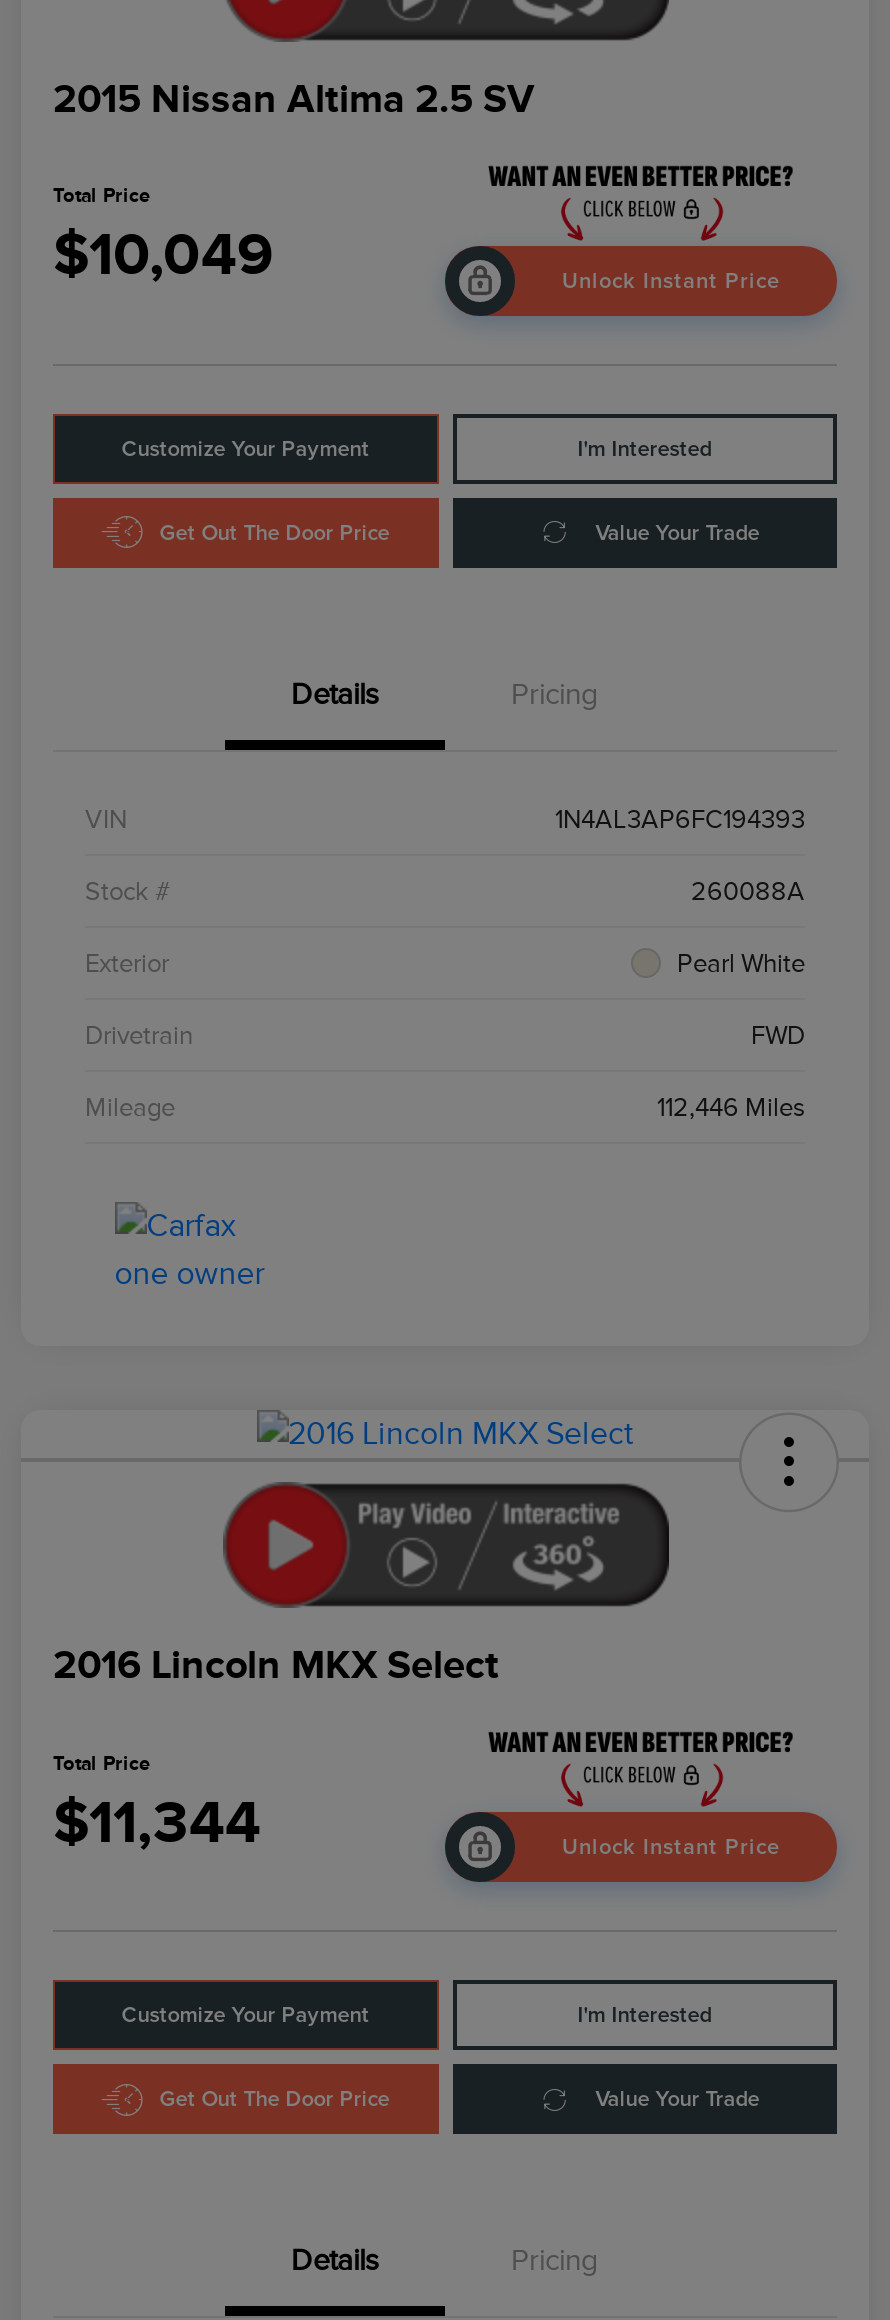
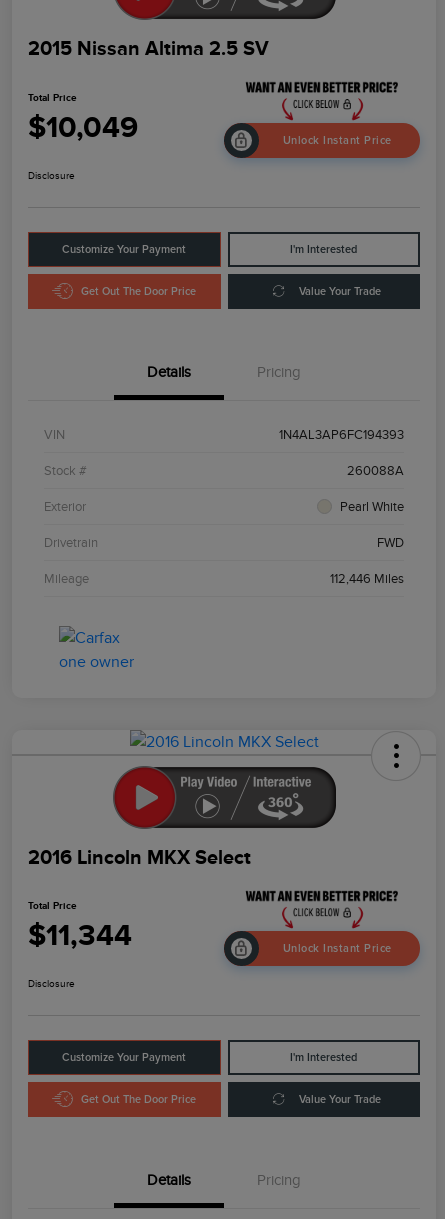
none -> [28,170,75,181] Disclosure
none -> [28,978,75,989] Disclosure

